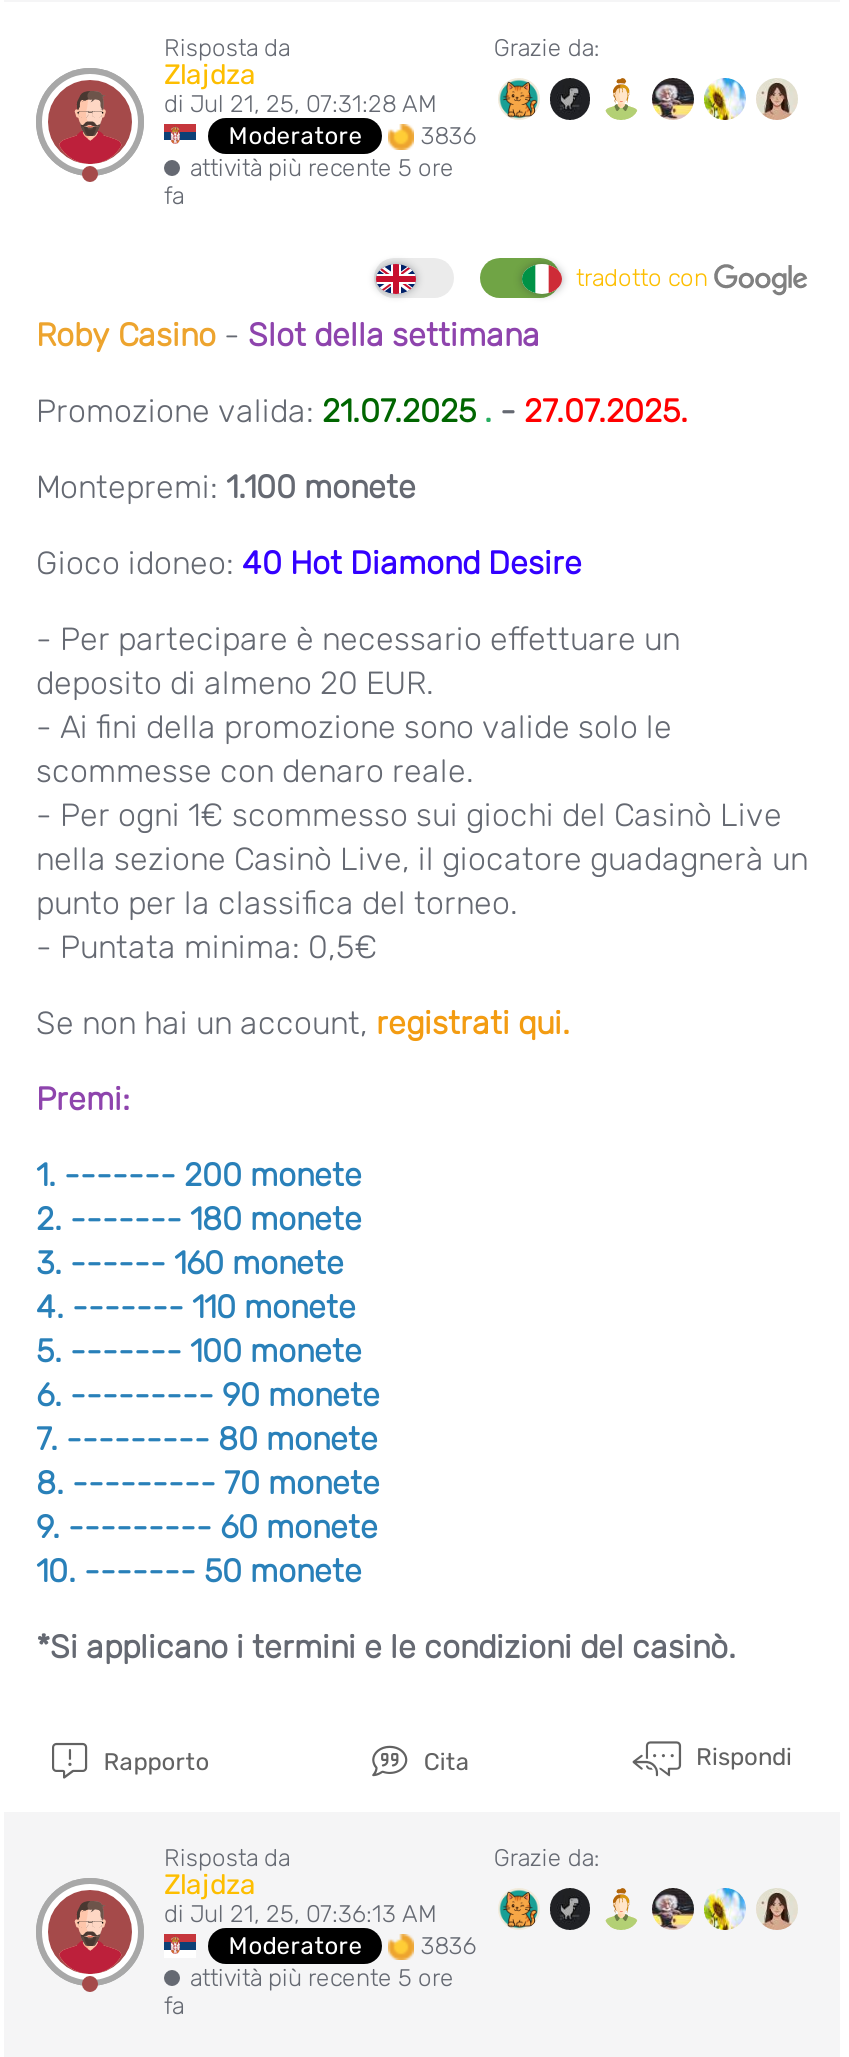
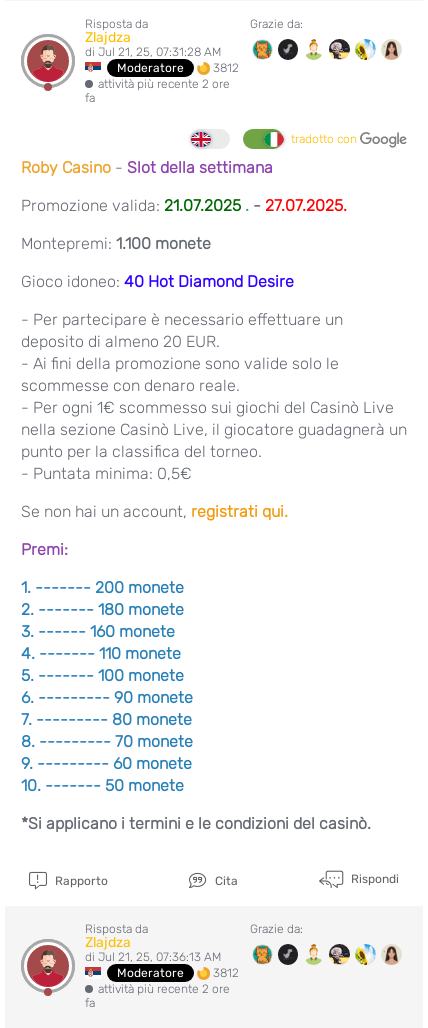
[420,121,476,149] 3836 -> [213,61,239,75] 3812
[190,155,454,183] attività più recente 5 ore -> [98,77,230,91] attività più recente 2 ore
[420,1931,476,1959] 3836 -> [213,966,239,980] 3812
[190,1965,454,1993] attività più recente 5 ore -> [98,982,230,996] attività più recente 2 ore

